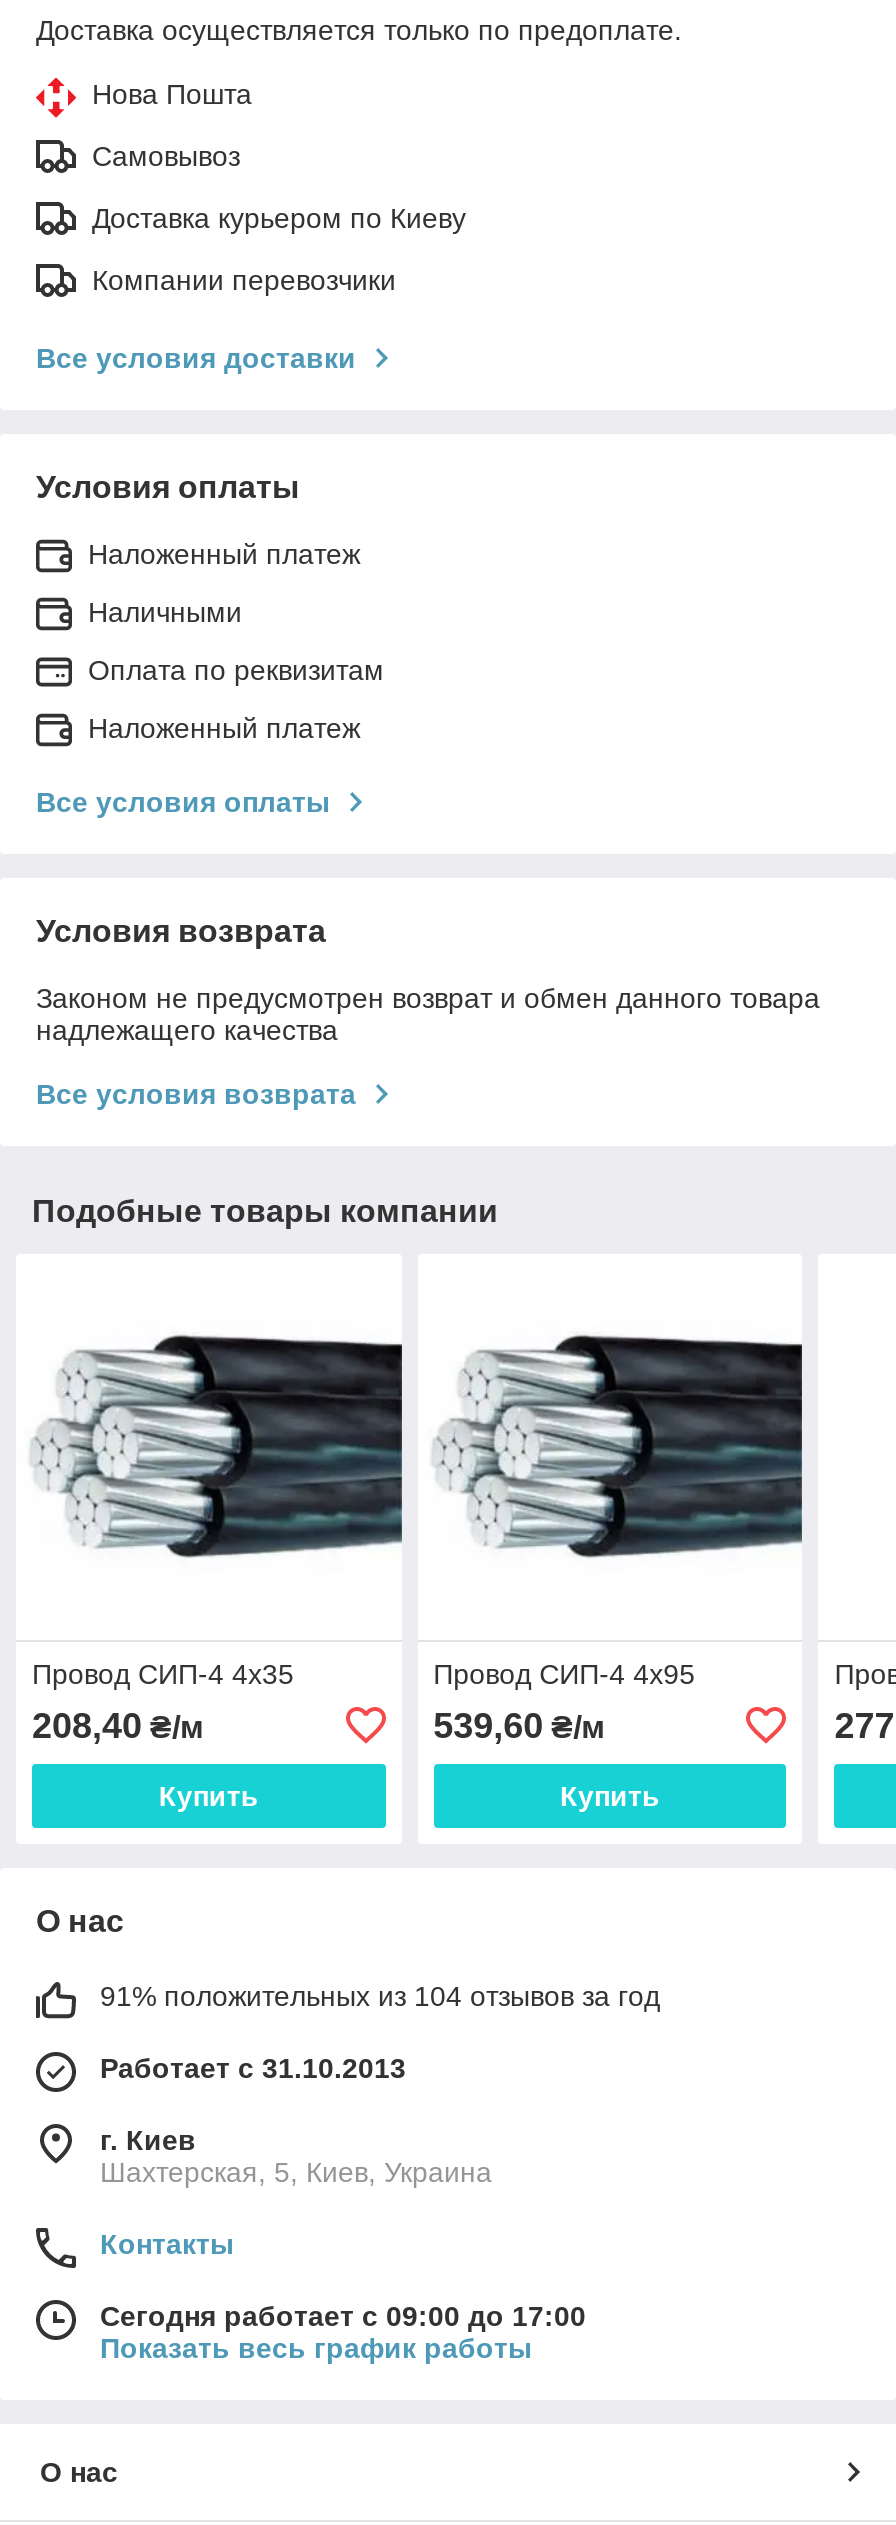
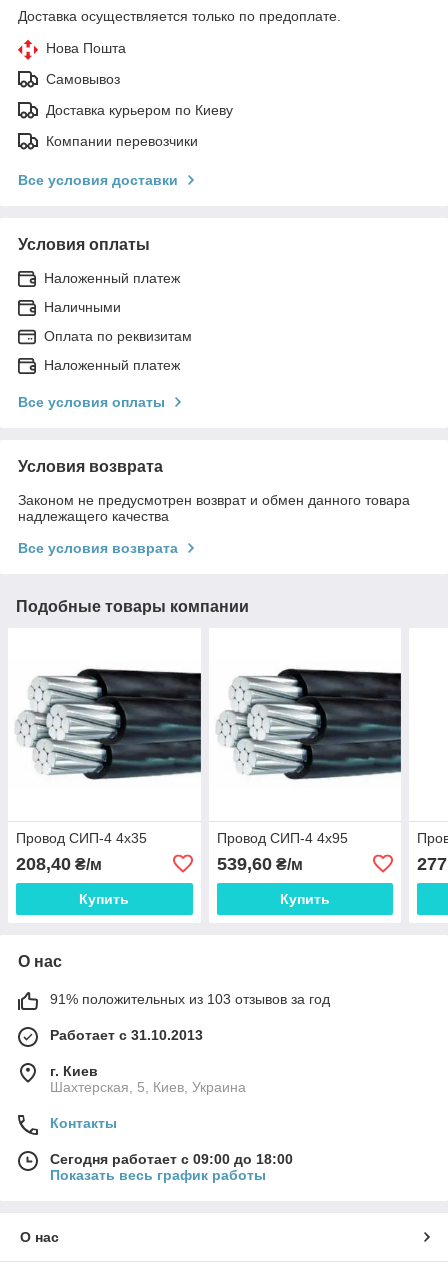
[100,1980,660,2012] 91% положительных из 104 отзывов за год -> [50,991,330,1007] 91% положительных из 103 отзывов за год
[100,2300,586,2332] Сегодня работает с 09:00 до 17:00 -> [50,1151,293,1167] Сегодня работает с 09:00 до 18:00

